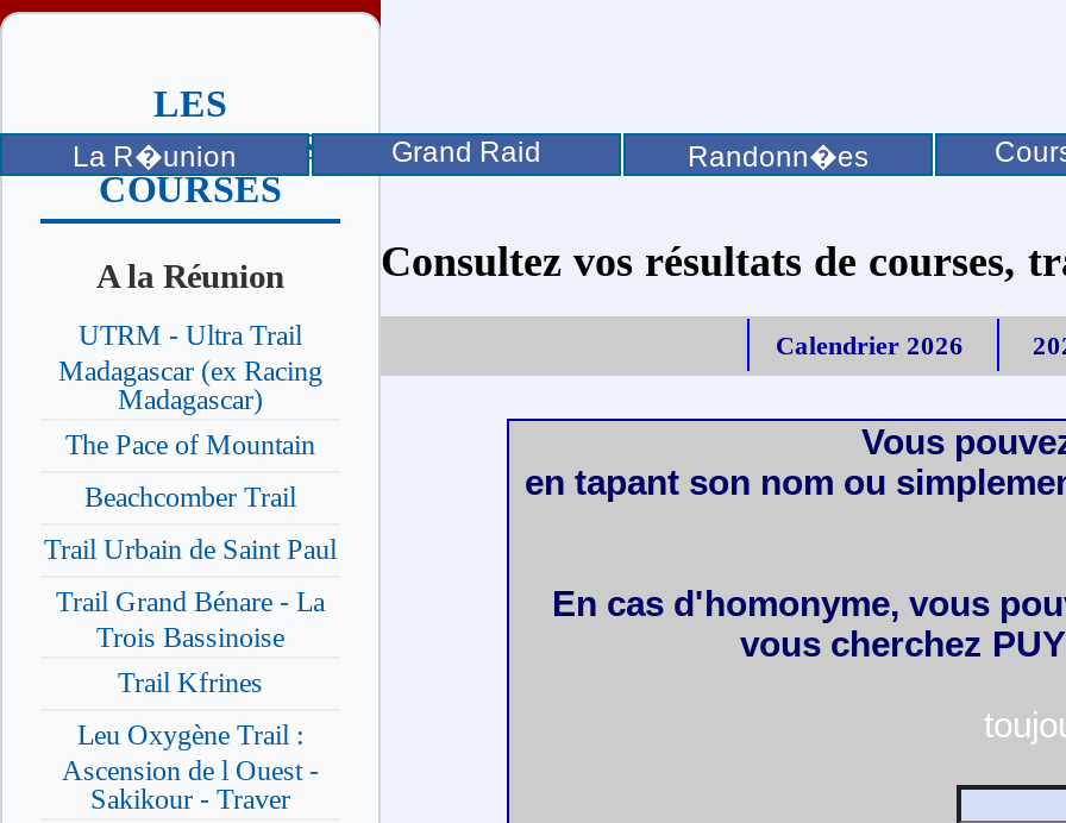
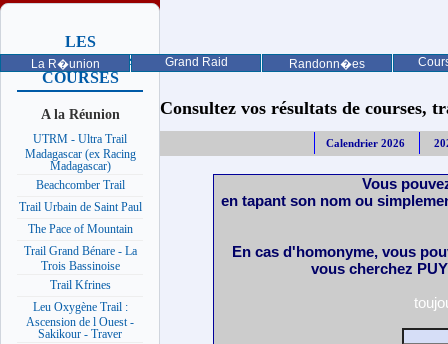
moved [65,429,315,462] -> [27,222,132,236]: The Pace of Mountain
moved [44,481,337,567] -> [18,178,141,214]: Beachcomber Trail | Trail Urbain de Saint Paul

